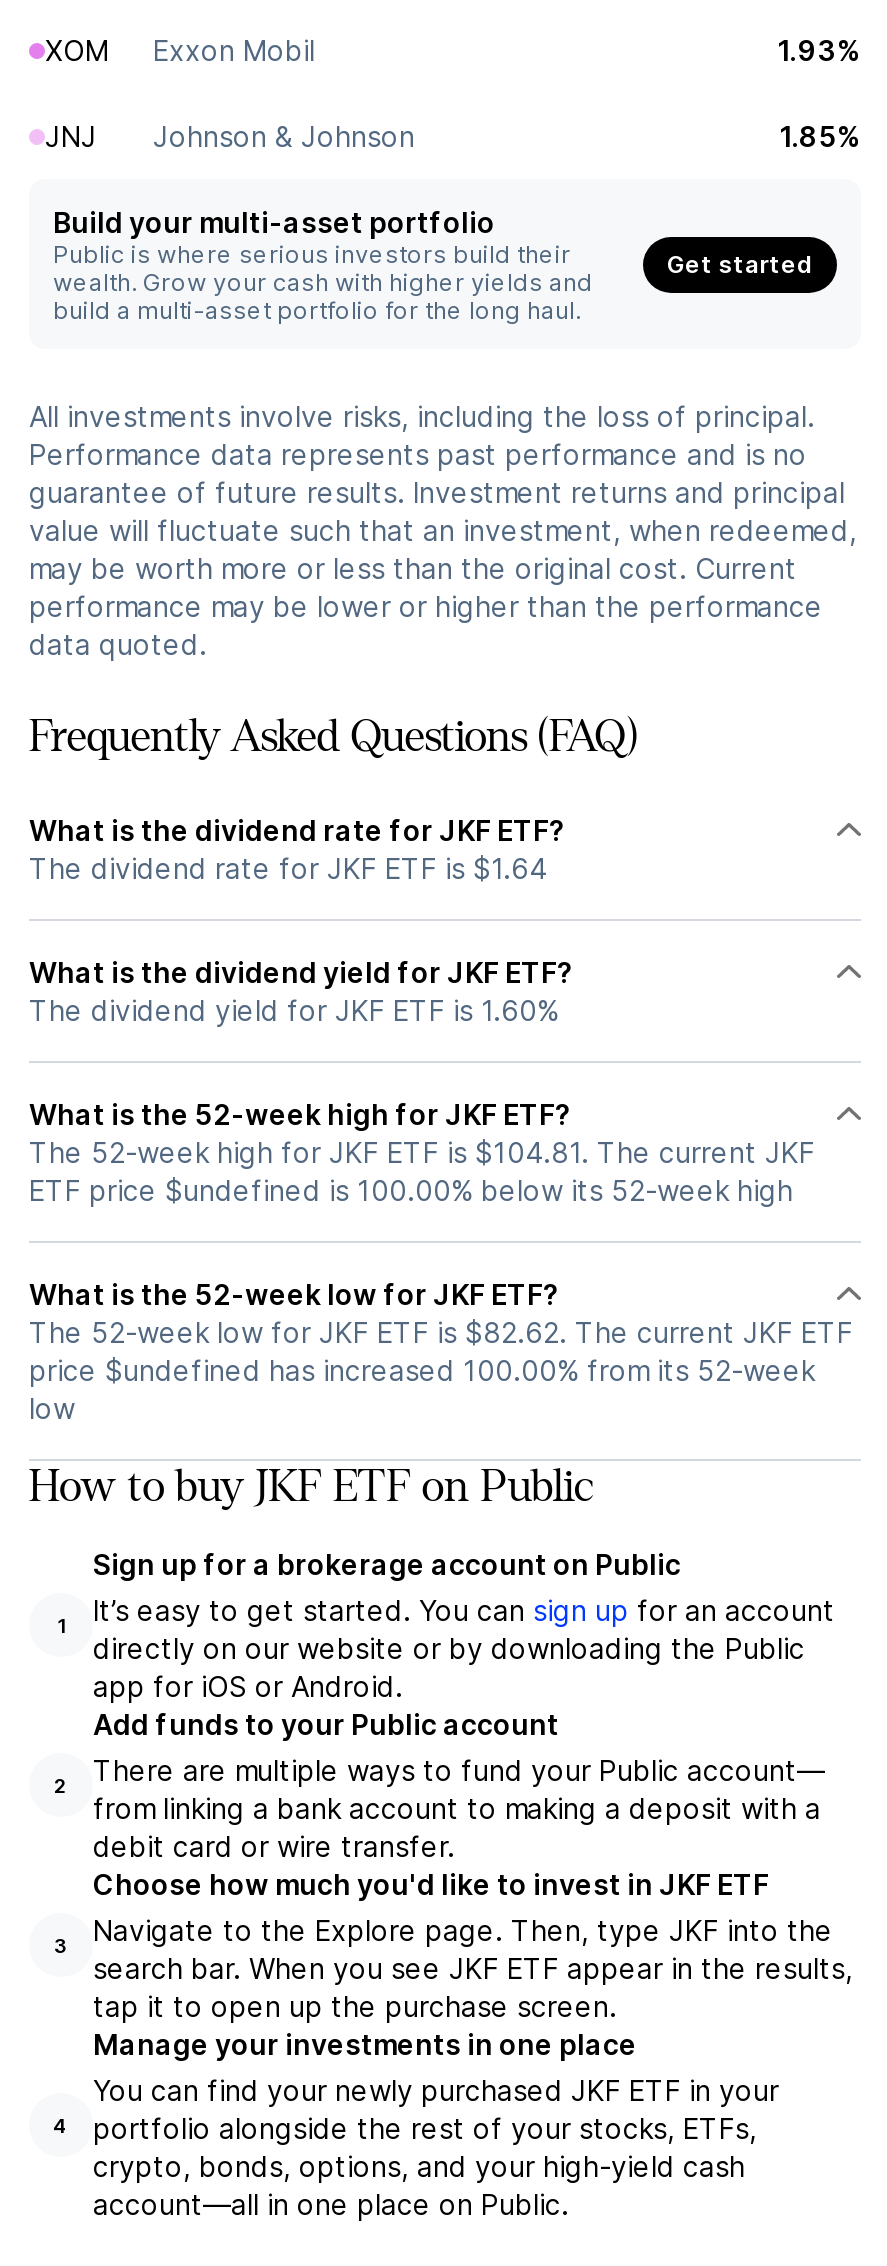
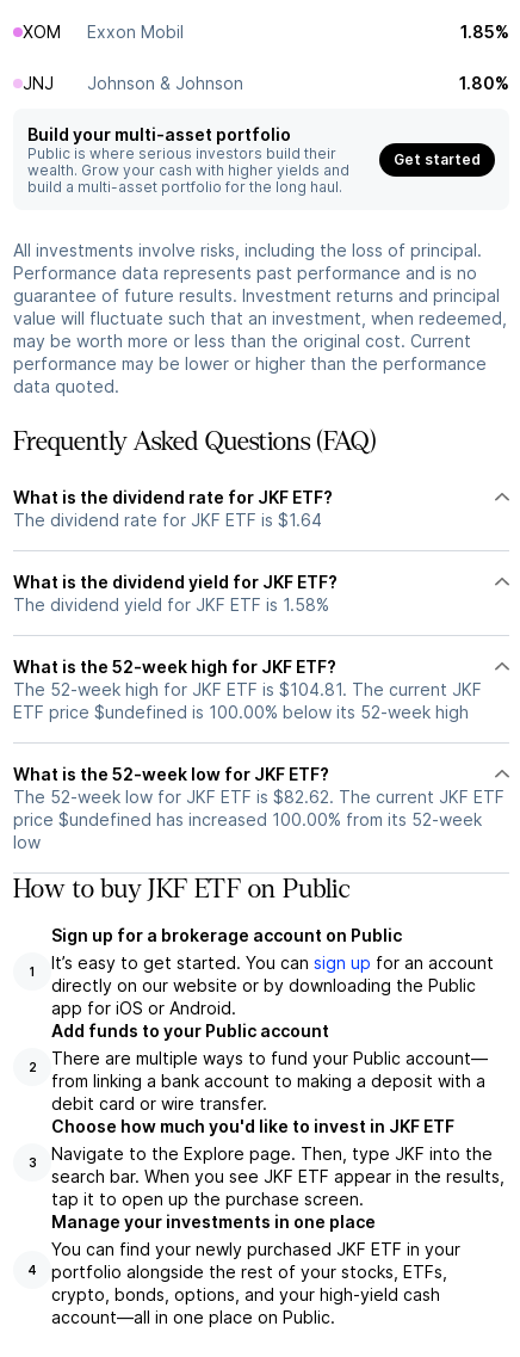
[777,33,861,67] 1.93% -> [460,21,509,42] 1.85%
[779,119,861,153] 1.85% -> [459,73,509,93] 1.80%
[29,993,559,1027] The dividend yield for JKF ETF is 1.60% -> [13,594,329,615] The dividend yield for JKF ETF is 1.58%

